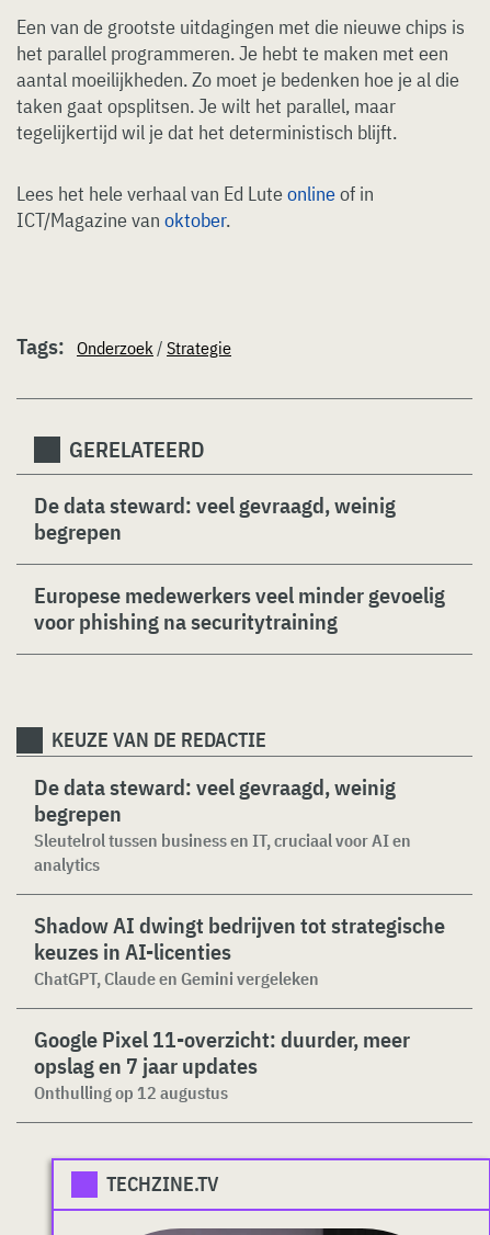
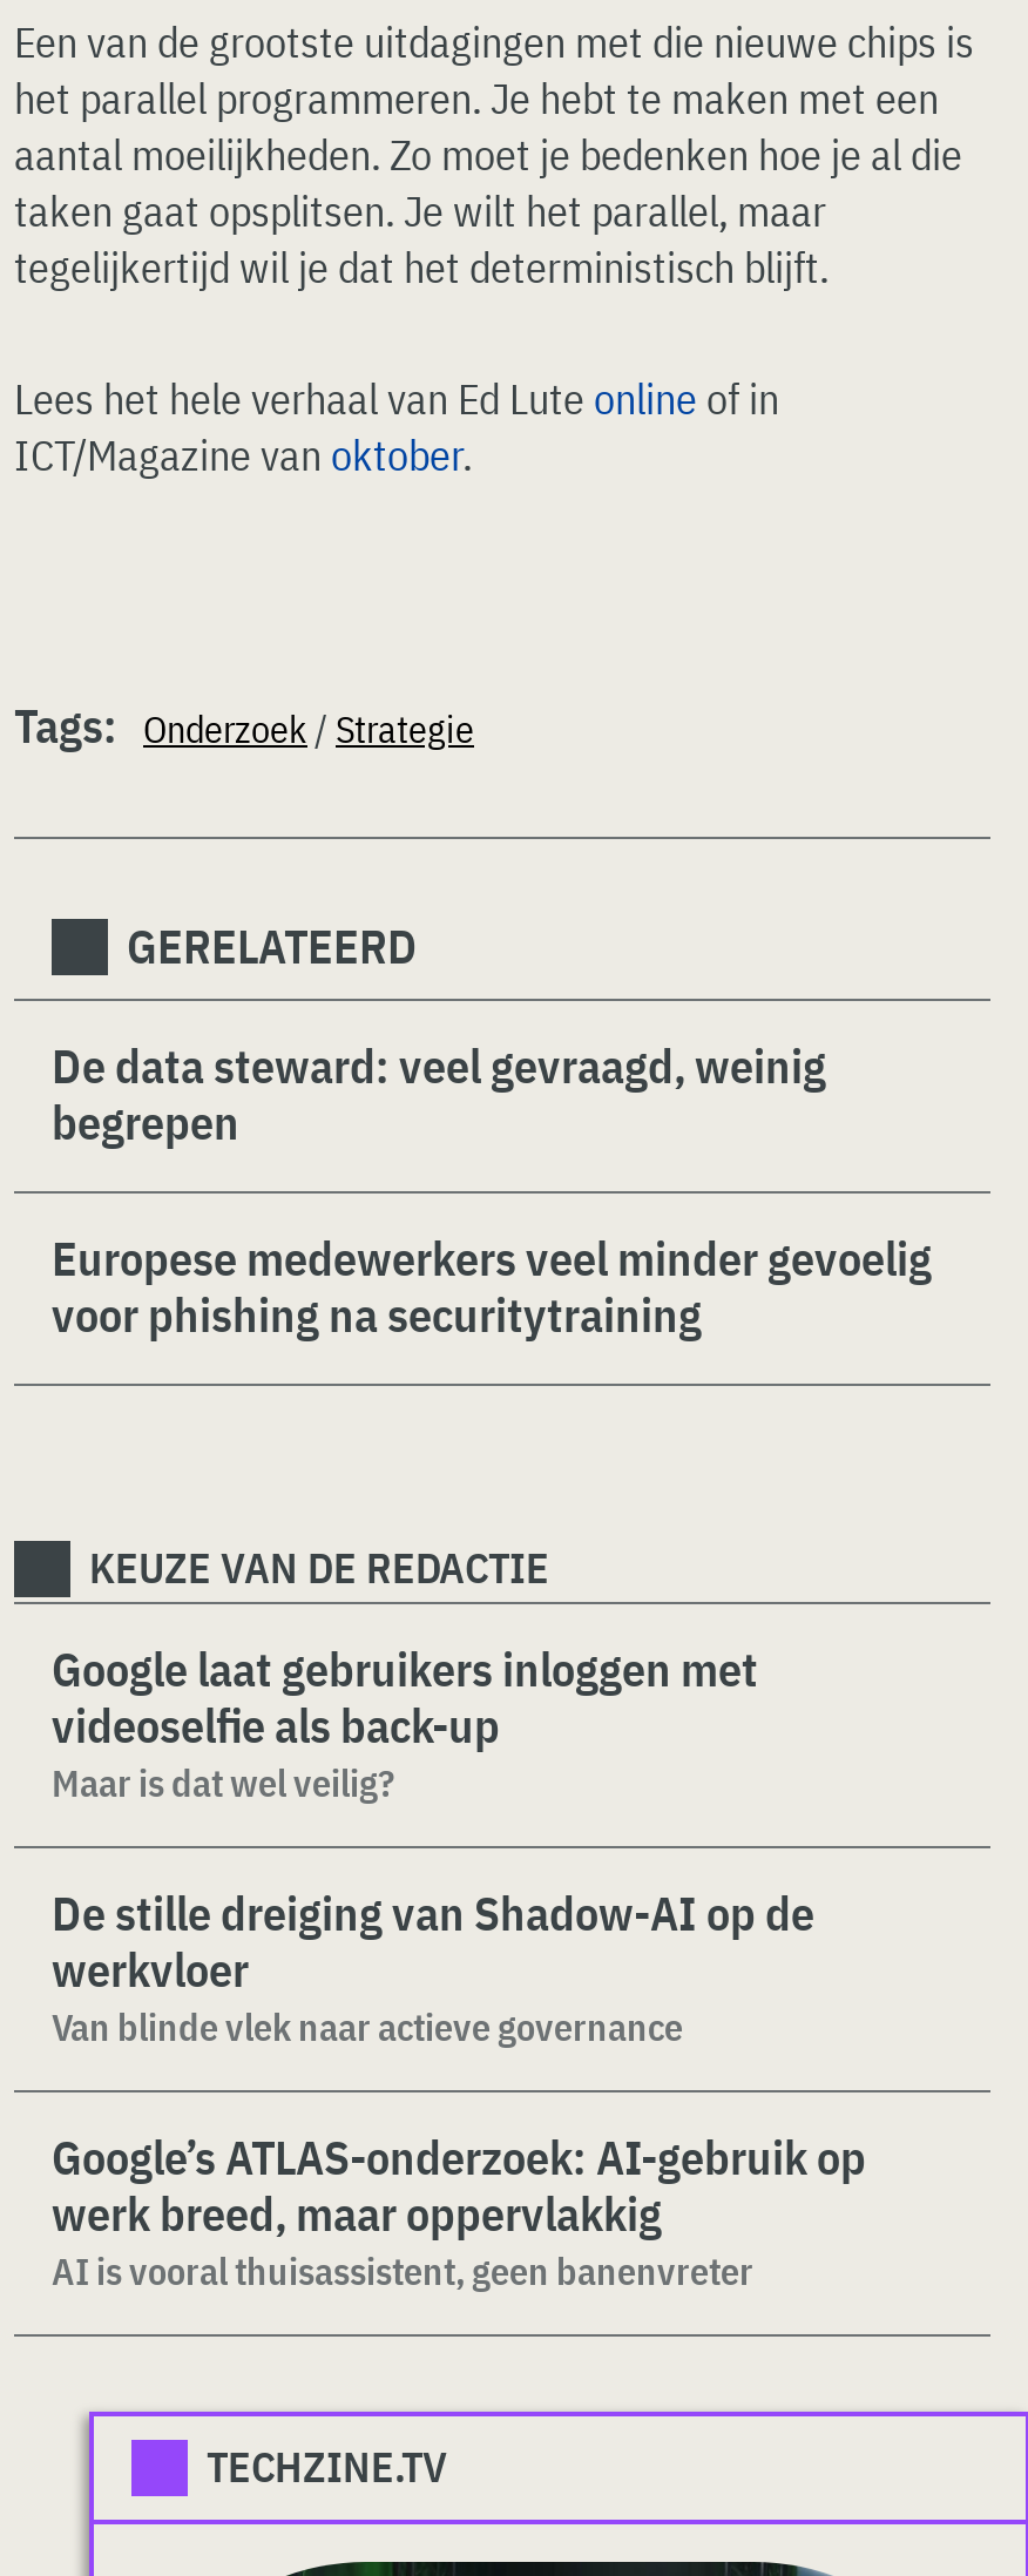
[34,772,411,875] De data steward: veel gevraagd, weinig | begrepen | Sleutelrol tussen business en IT, cruciaal voor AI en | analytics -> [52,1637,758,1806] Google laat gebruikers inloggen met | videoselfie als back-up | Maar is dat wel veilig?
[34,910,445,989] Shadow AI dwingt bedrijven tot strategische | keuzes in AI-licenties | ChatGPT, Claude en Gemini vergeleken -> [52,1881,814,2050] De stille dreiging van Shadow-AI op de | werkvloer | Van blinde vlek naar actieve governance
[34,1024,410,1103] Google Pixel 11-overzicht: duurder, meer | opslag en 7 jaar updates | Onthulling op 12 augustus -> [52,2125,866,2294] Google’s ATLAS-onderzoek: AI-gebruik op | werk breed, maar oppervlakkig | AI is vooral thuisassistent, geen banenvreter

